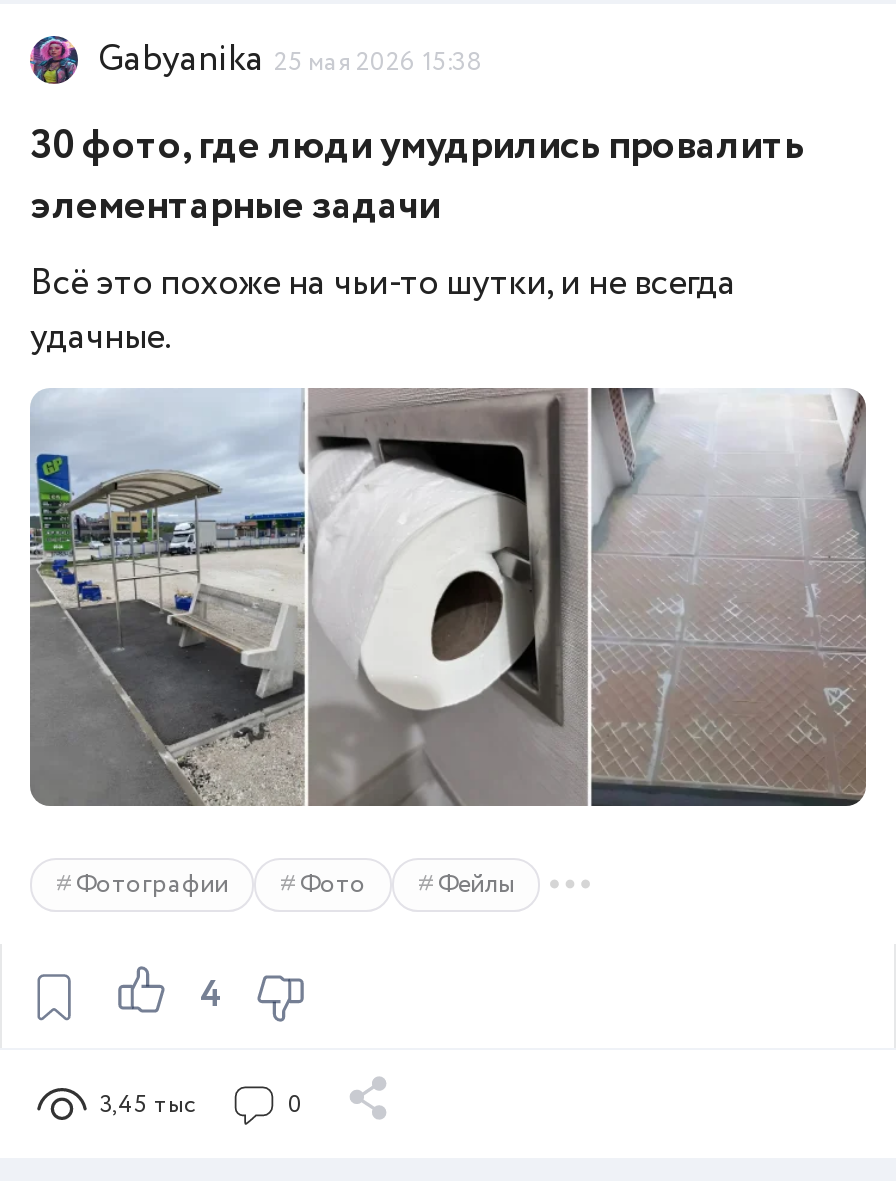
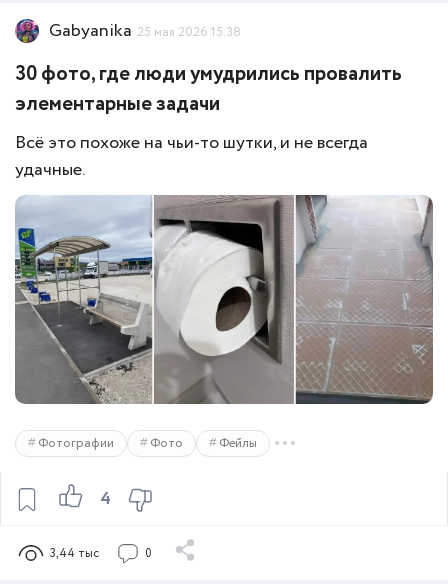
[100,1088,196,1122] 3,45 тыс -> [50,545,99,562] 3,44 тыс

